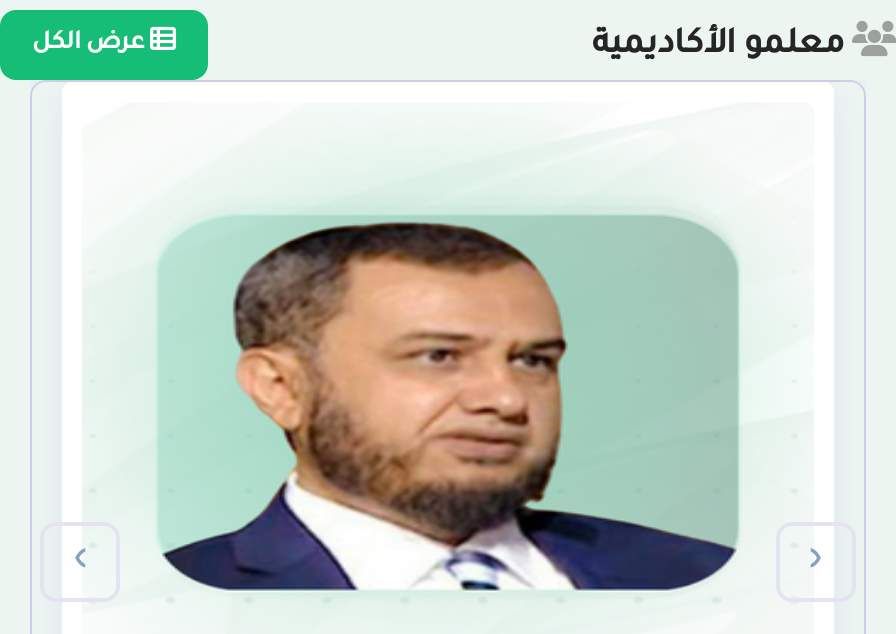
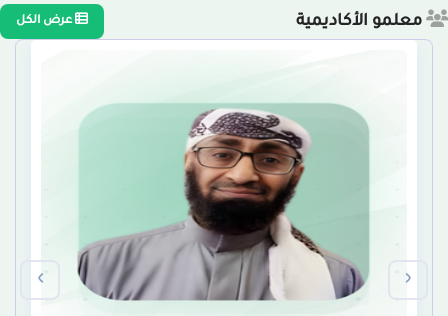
[156,220,736,604] [image] -> [77,108,366,302] [image]

